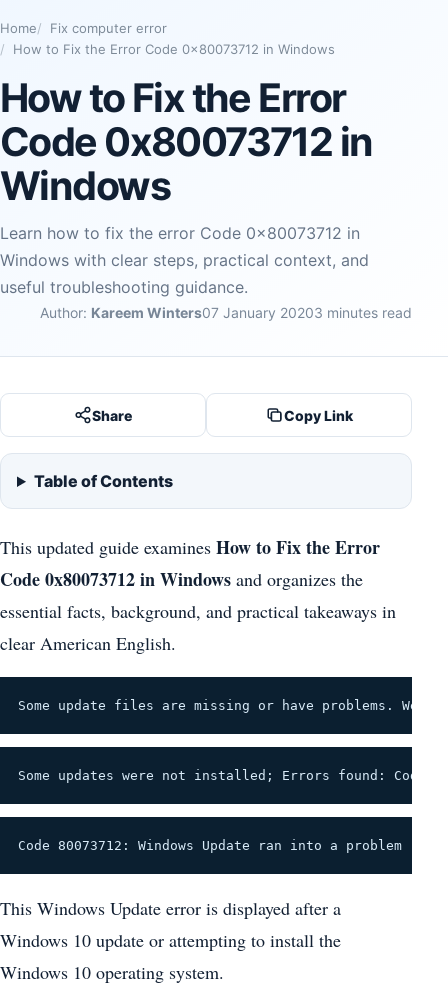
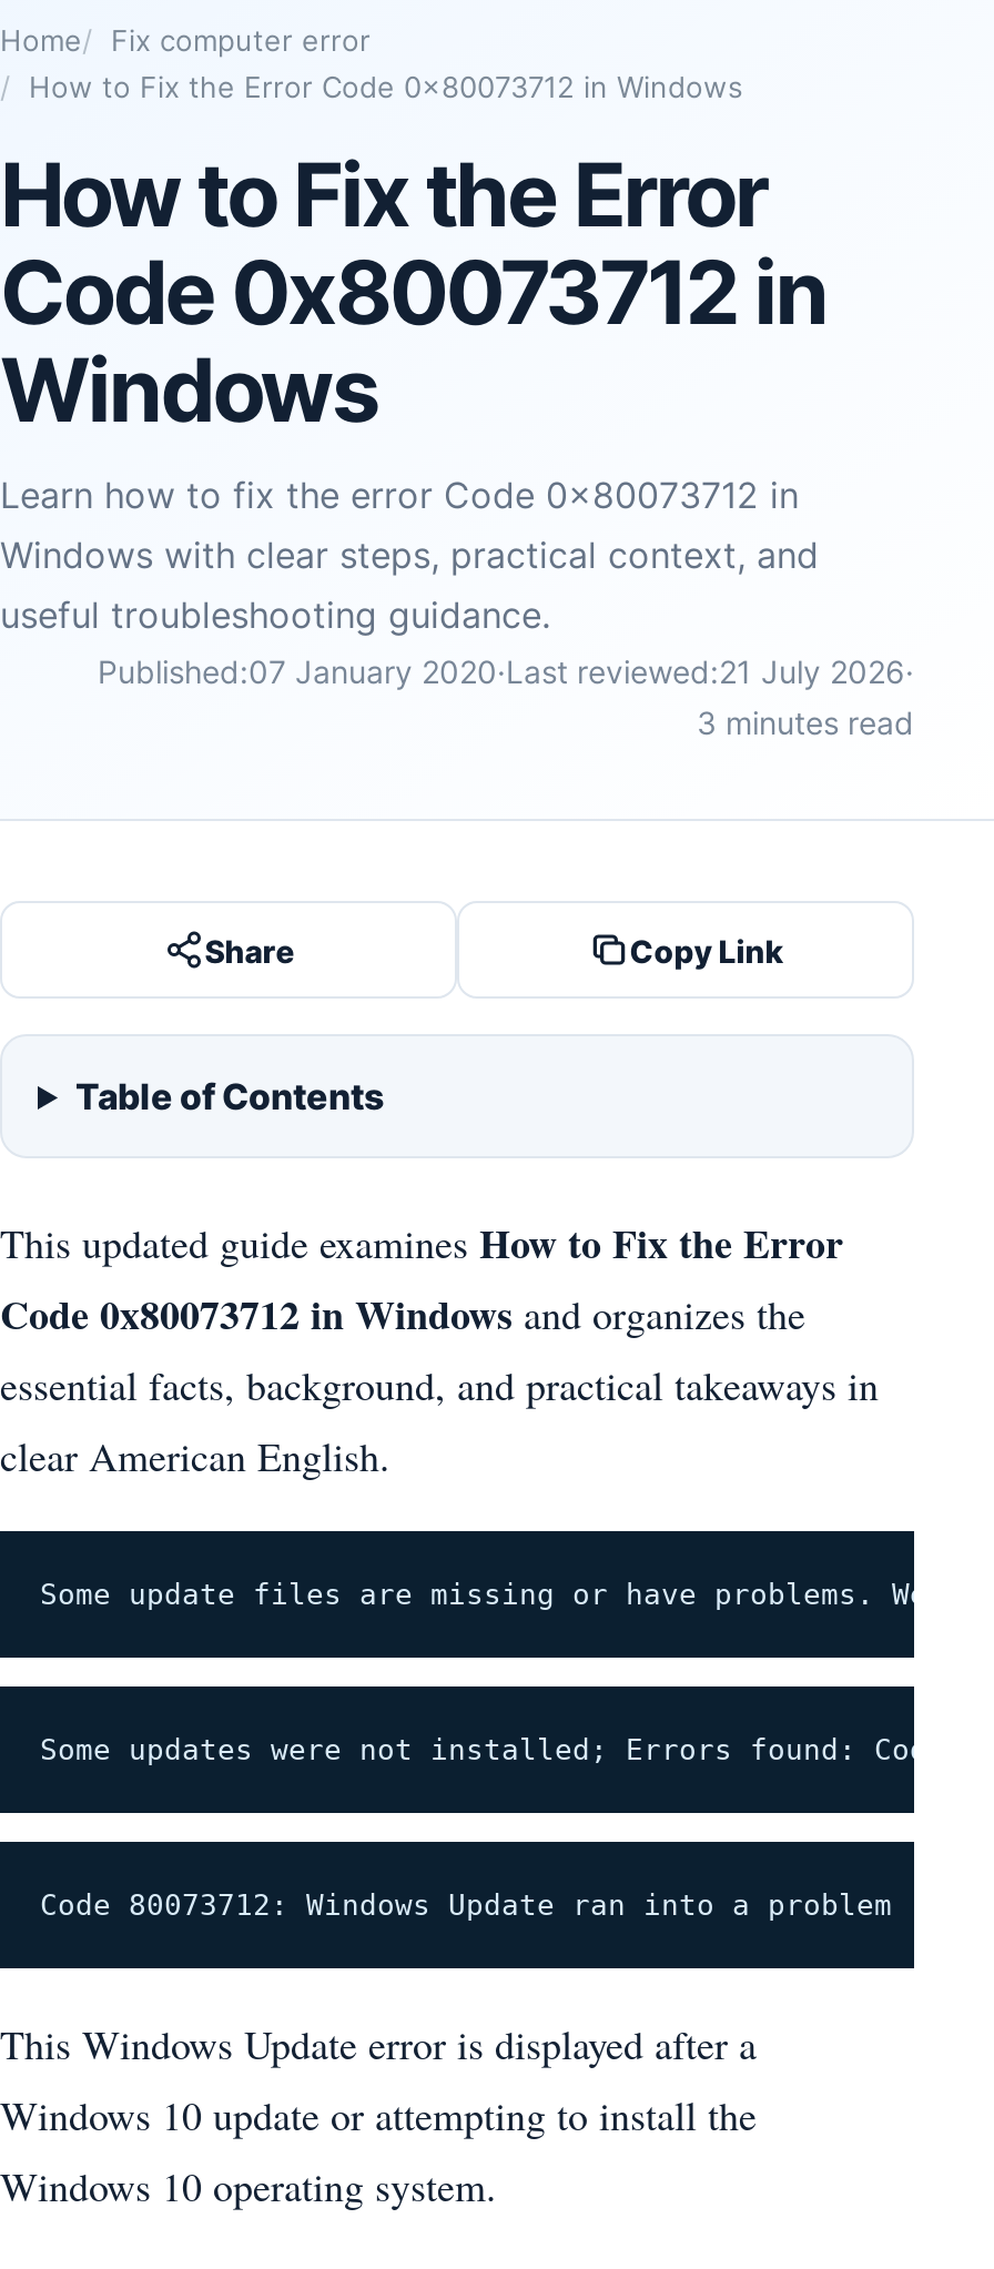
[40,304,412,321] Author: Kareem Winters07 January 20203 minutes read -> [98,652,914,741] Published:07 January 2020·Last reviewed:21 July 2026· | 3 minutes read

